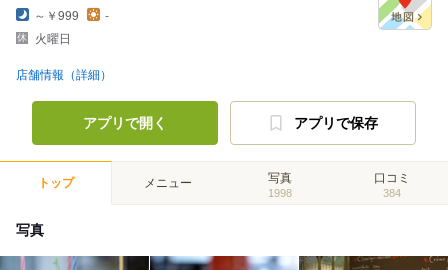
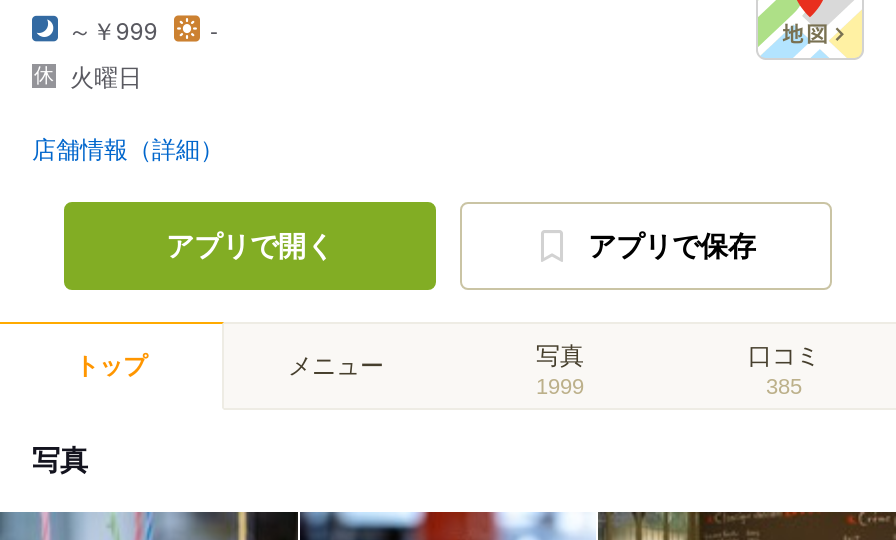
[268,187,292,199] 1998 -> [536,374,584,398] 1999
[383,187,401,199] 384 -> [766,374,802,398] 385

